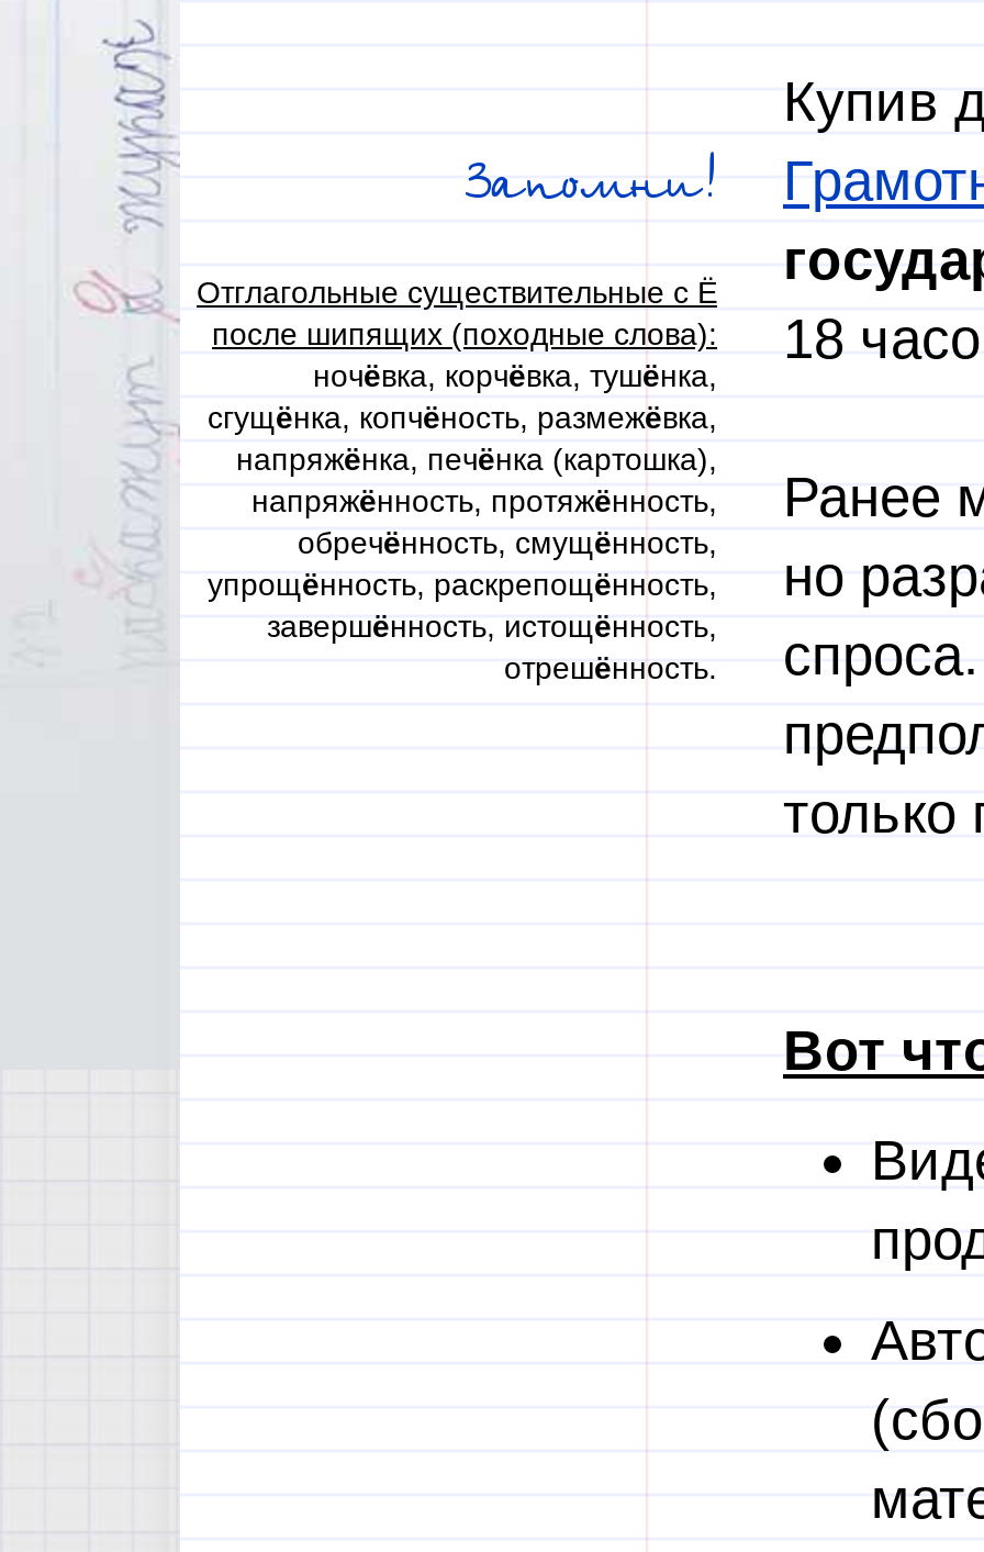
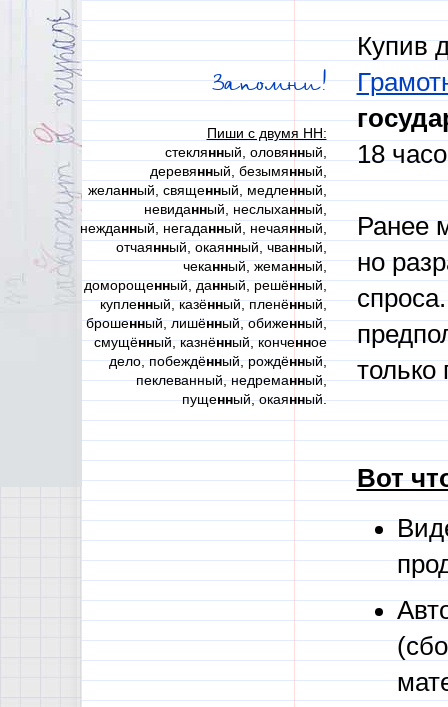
[197,275,717,685] Отглагольные существительные с Ё | после шипящих (походные слова): | ночёвка, корчёвка, тушёнка, | сгущёнка, копчёность, размежёвка, | напряжёнка, печёнка (картошка), | напряжённость, протяжённость, | обречённость, смущённость, | упрощённость, раскрепощённость, | завершённость, истощённость, | отрешённость. -> [79,125,326,407] Пиши с двумя НН: | стеклянный, оловянный, | деревянный, безымянный, | желанный, священный, медленный, | невиданный, неслыханный, | нежданный, негаданный, нечаянный, | отчаянный, окаянный, чванный, | чеканный, жеманный, | доморощенный, данный, решённый, | купленный, казённый, пленённый, | брошенный, лишённый, обиженный, | смущённый, казнённый, конченное | дело, побеждённый, рождённый, | пеклеванный, недреманный, | пущенный, окаянный.

